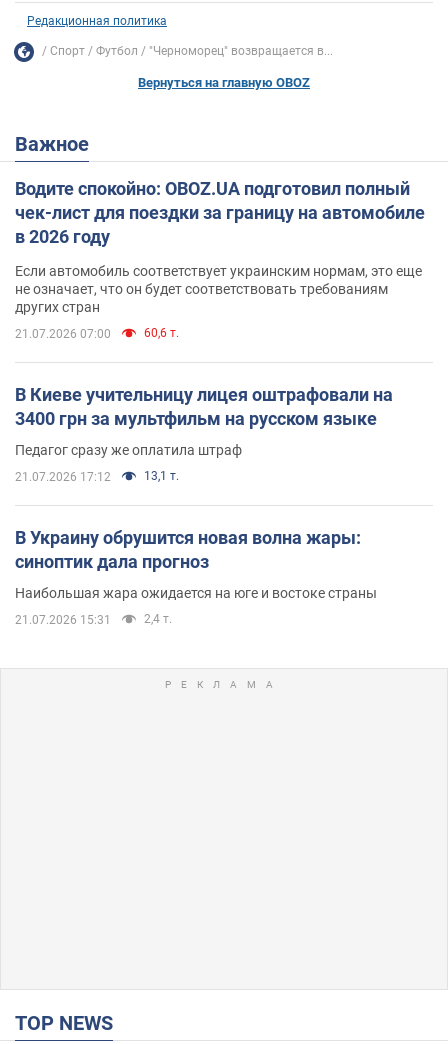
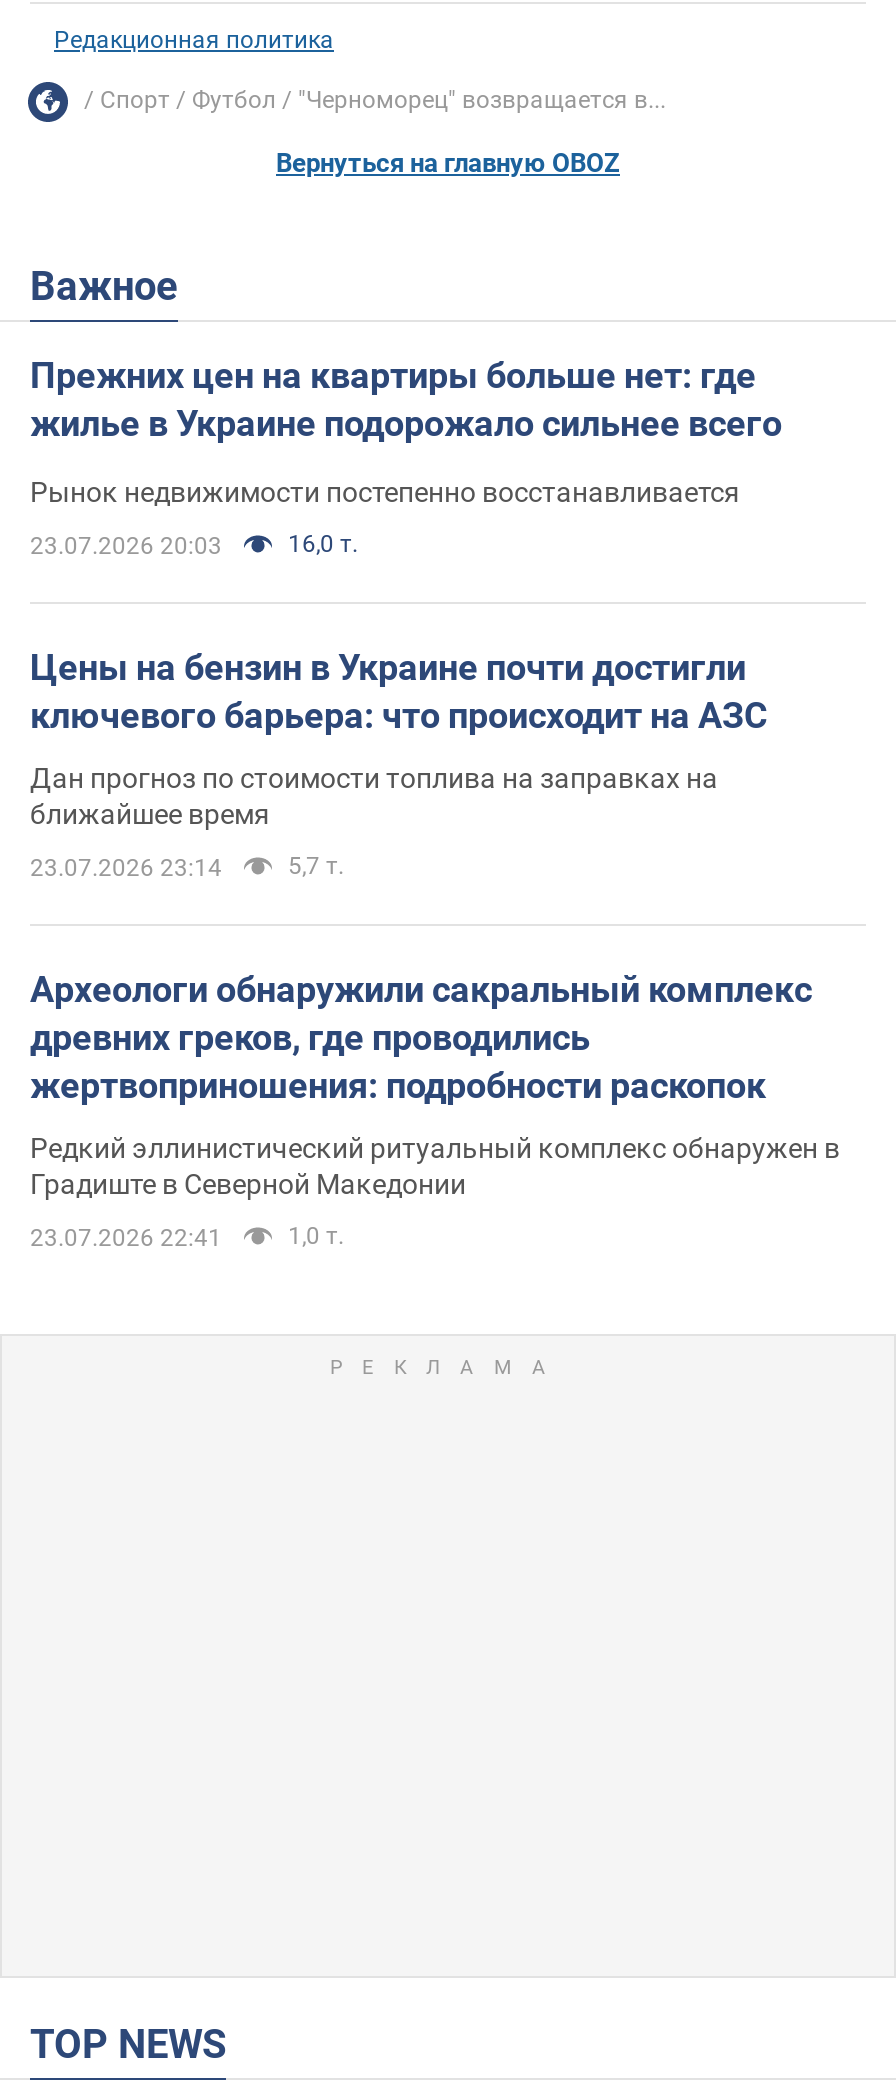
[15,178,425,247] Водите спокойно: OBOZ.UA подготовил полный | чек-лист для поездки за границу на автомобиле | в 2026 году -> [30,353,782,443] Прежних цен на квартиры больше нет: где | жилье в Украине подорожало сильнее всего
[15,263,422,315] Если автомобиль соответствует украинским нормам, это еще | не означает, что он будет соответствовать требованиям | других стран -> [30,475,740,507] Рынок недвижимости постепенно восстанавливается
[15,326,179,341] 21.07.2026 07:00 | 60,6 т. -> [30,529,358,559] 23.07.2026 20:03 | 16,0 т.
[15,384,393,429] В Киеве учительницу лицея оштрафовали на | 3400 грн за мультфильм на русском языке -> [30,645,768,735] Цены на бензин в Украине почти достигли | ключевого барьера: что происходит на АЗС
[15,442,242,458] Педагог сразу же оплатила штраф -> [30,761,718,829] Дан прогноз по стоимости топлива на заправках на | ближайшее время
[15,469,179,484] 21.07.2026 17:12 | 13,1 т. -> [30,851,344,881] 23.07.2026 23:14 | 5,7 т.
[15,527,361,572] В Украину обрушится новая волна жары: | синоптик дала прогноз -> [30,967,812,1105] Археологи обнаружили сакральный комплекс | древних греков, где проводились | жертвоприношения: подробности раскопок
[15,585,377,601] Наибольшая жара ожидается на юге и востоке страны -> [30,1131,840,1199] Редкий эллинистический ритуальный комплекс обнаружен в | Градиште в Северной Македонии
[15,612,172,627] 21.07.2026 15:31 | 2,4 т. -> [30,1221,344,1251] 23.07.2026 22:41 | 1,0 т.

